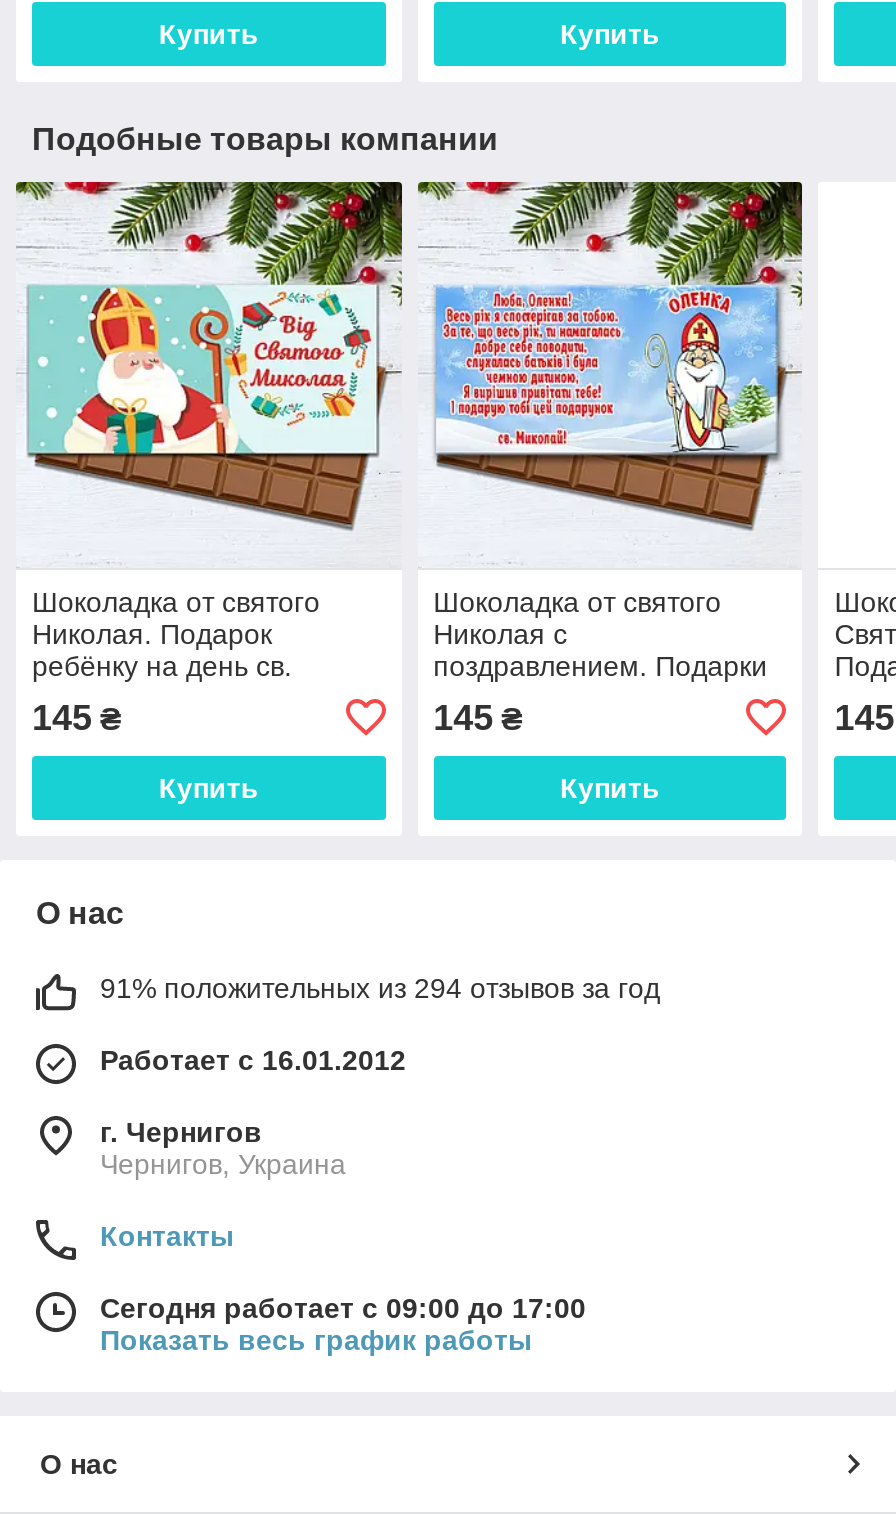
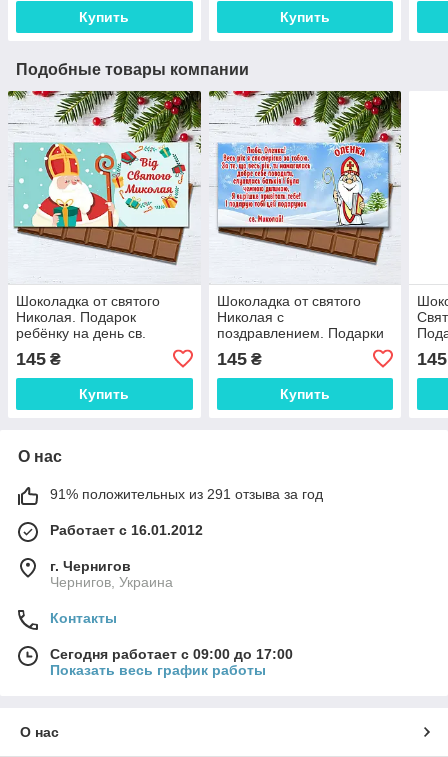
[100,971,660,1003] 91% положительных из 294 отзывов за год -> [50,486,323,502] 91% положительных из 291 отзыва за год

